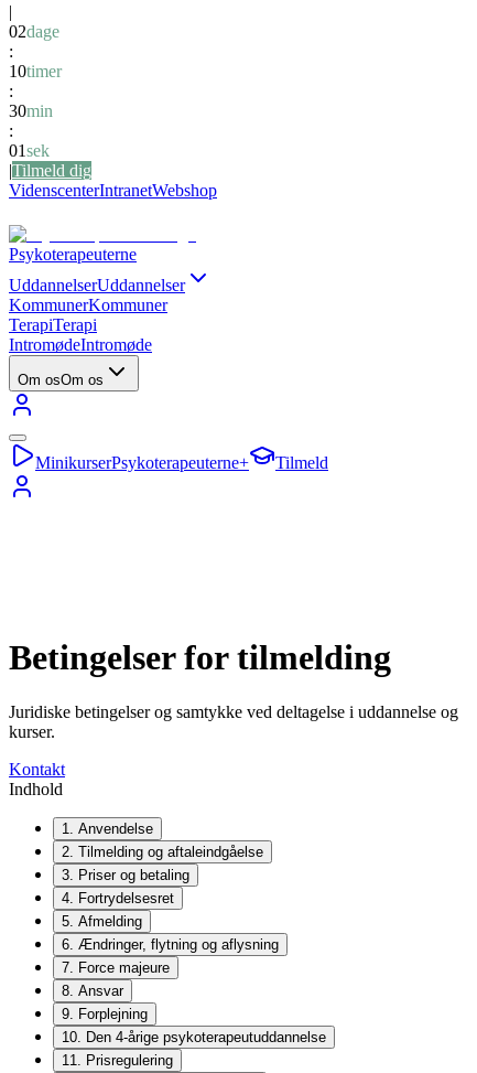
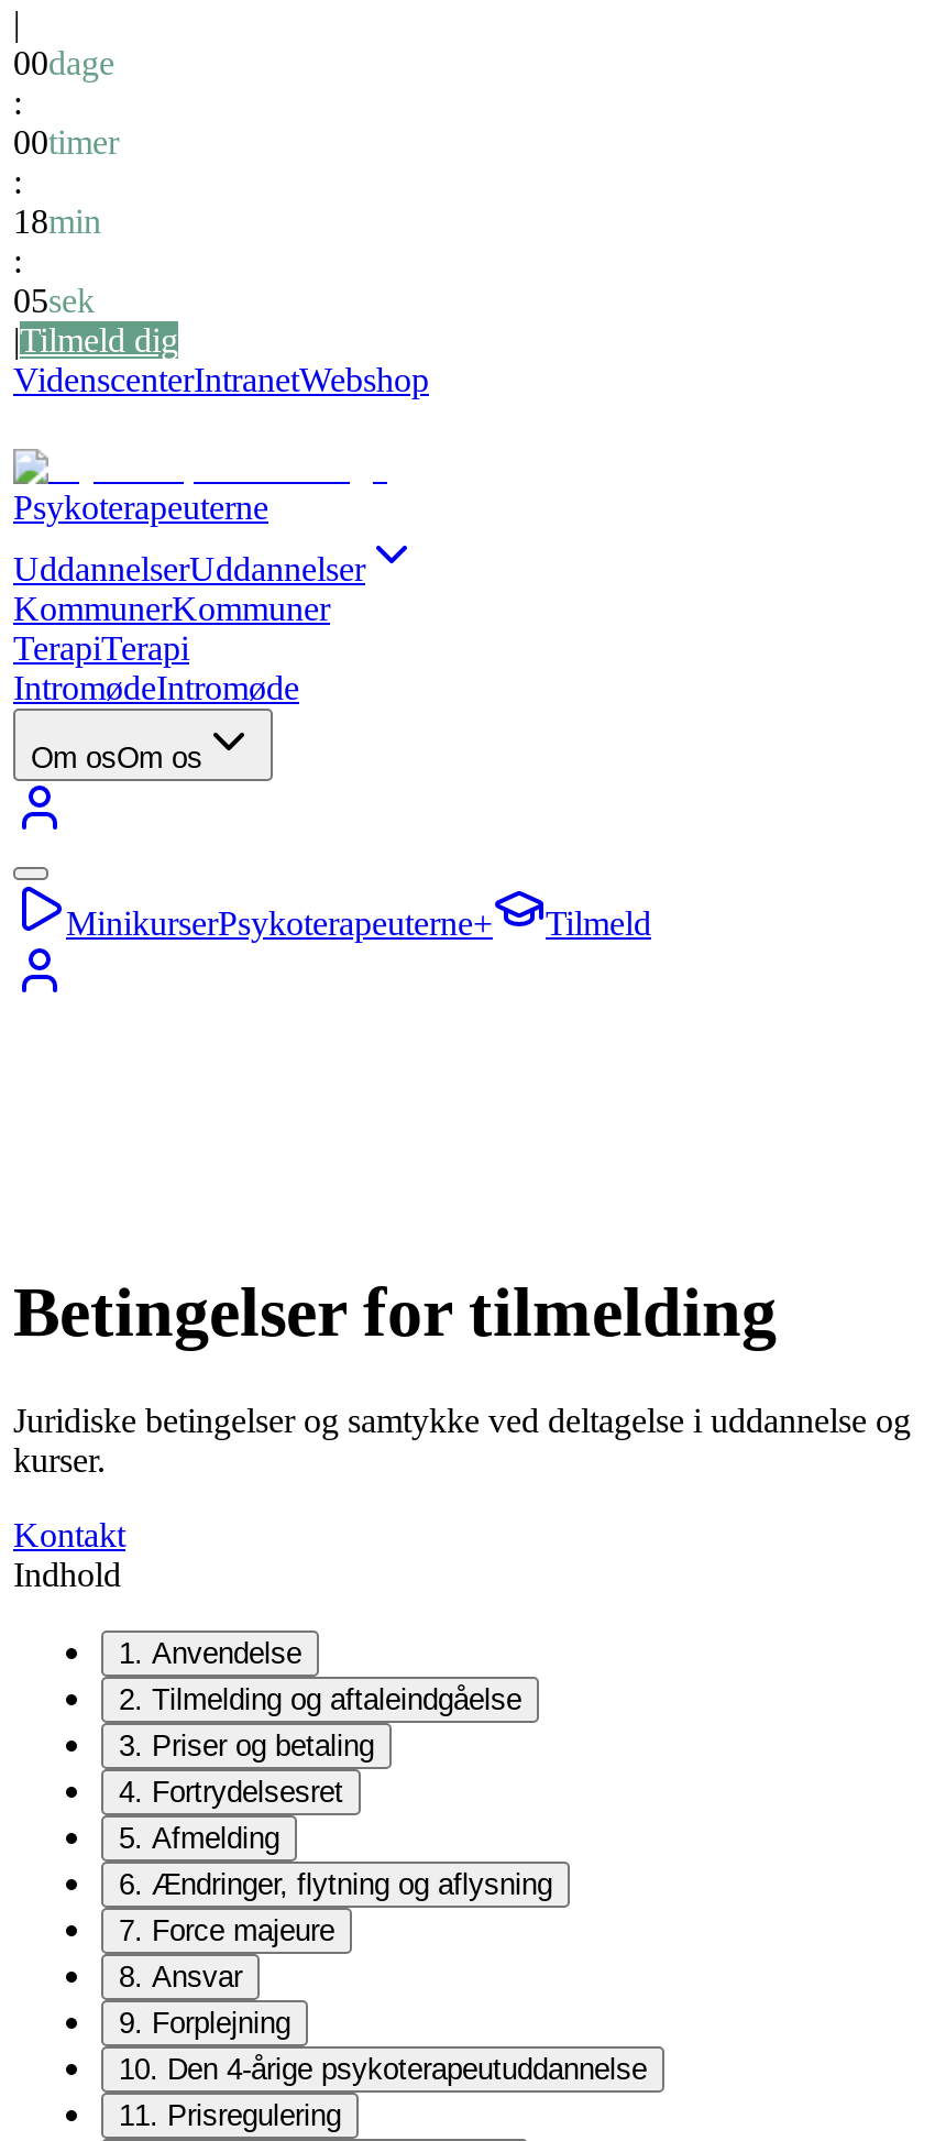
[9,22,59,41] 02dage -> [13,44,114,81] 00dage
[9,62,62,81] 10timer -> [13,123,119,161] 00timer
[9,101,53,120] 30min -> [13,202,101,240] 18min
[9,141,50,160] 01sek -> [13,282,95,319] 05sek

